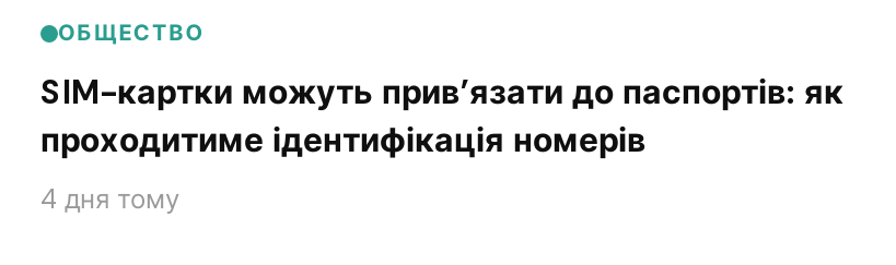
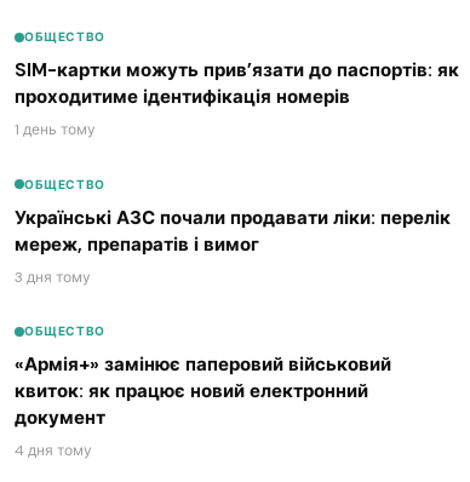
none -> [15,120,451,431] 1 день тому | ОБЩЕСТВО | Українські АЗС почали продавати ліки: перелік | мереж, препаратів і вимог | 3 дня тому | ОБЩЕСТВО | «Армія+» замінює паперовий військовий | квиток: як працює новий електронний | документ

